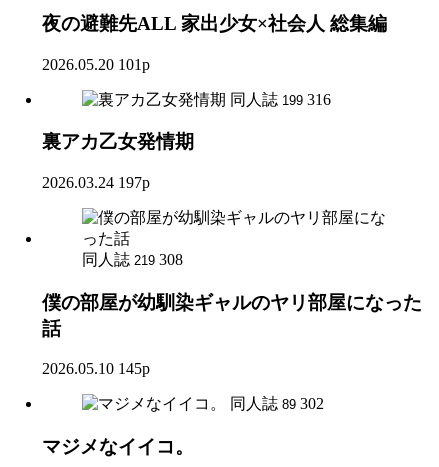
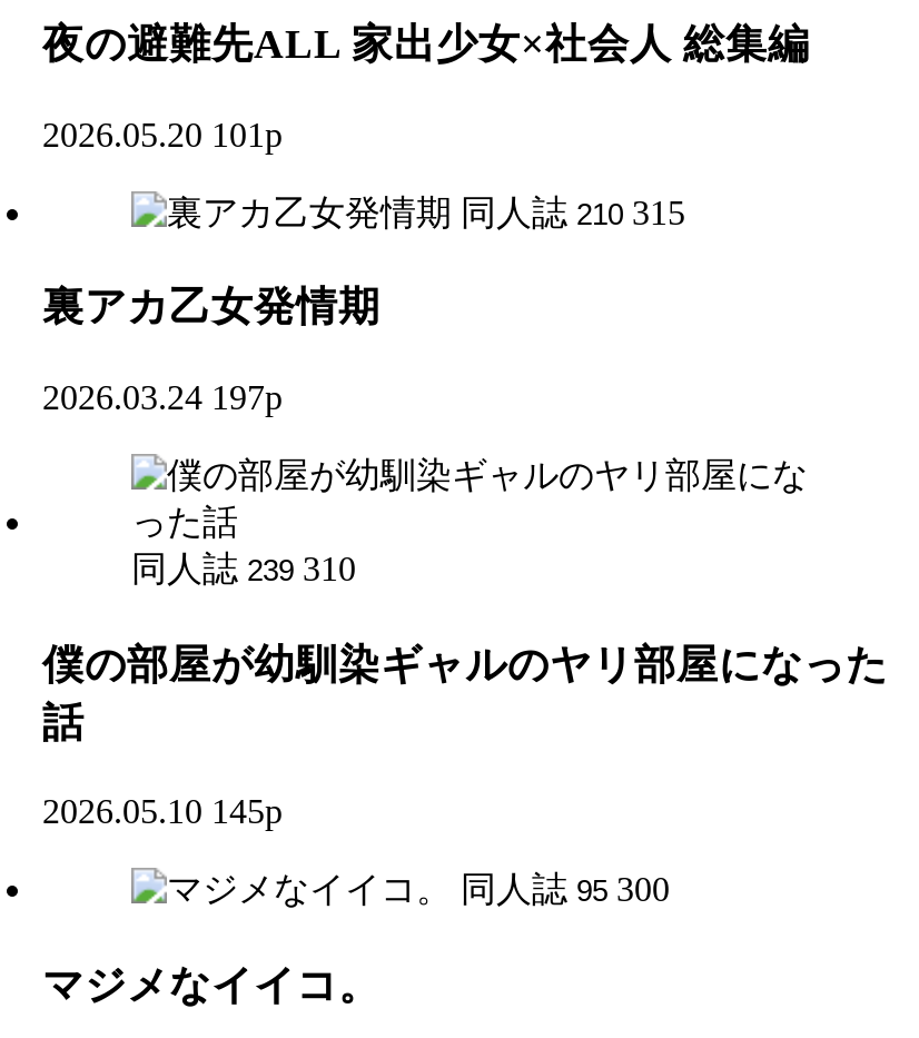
[230,90,331,107] 同人誌 199 316 -> [461,192,685,230] 同人誌 210 315
[82,251,183,268] 同人誌 219 308 -> [131,549,356,587] 同人誌 239 310
[230,395,324,412] 同人誌 89 302 -> [461,871,670,909] 同人誌 95 300

